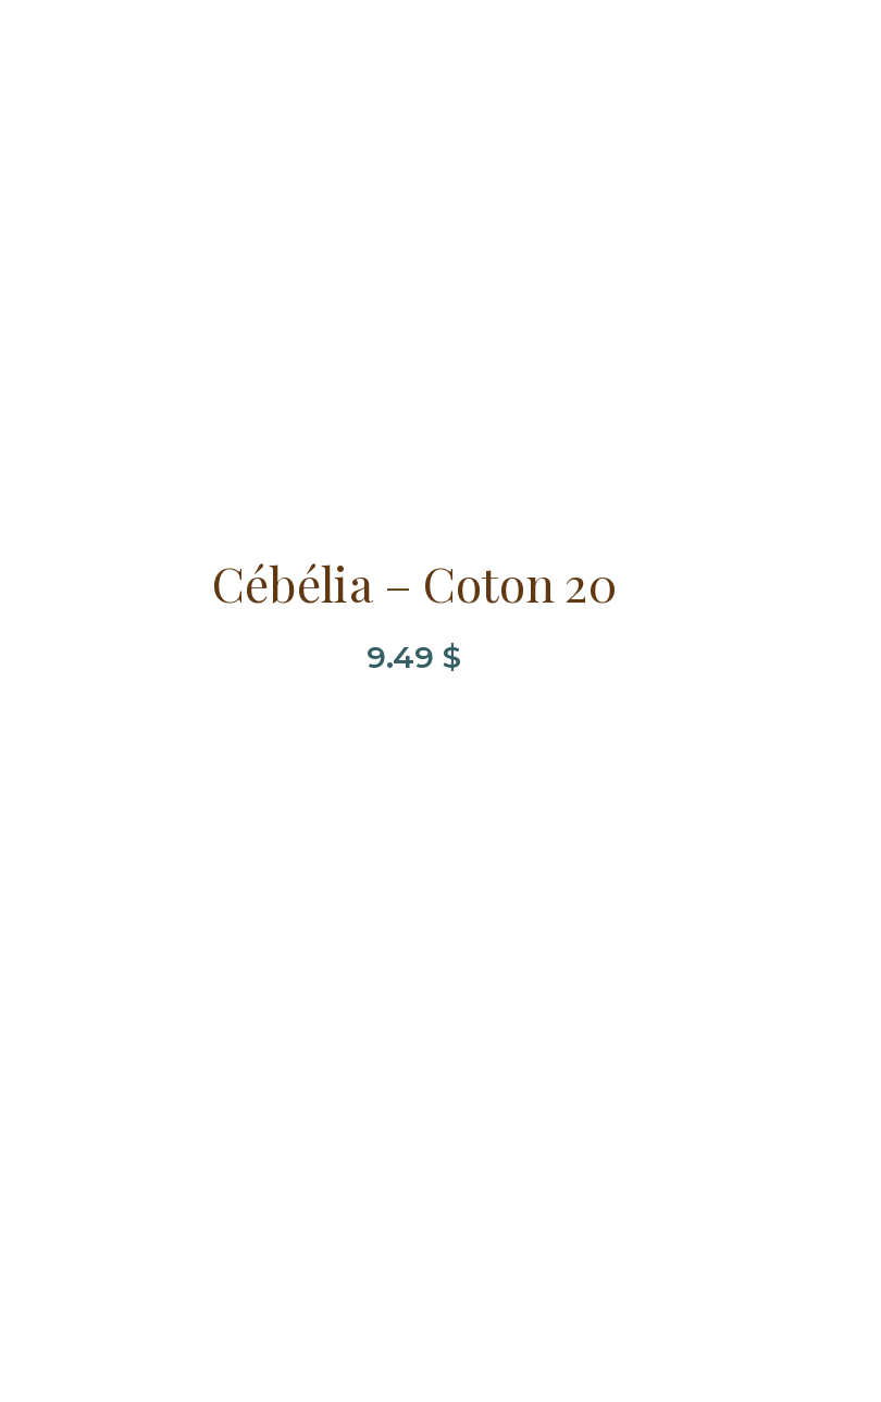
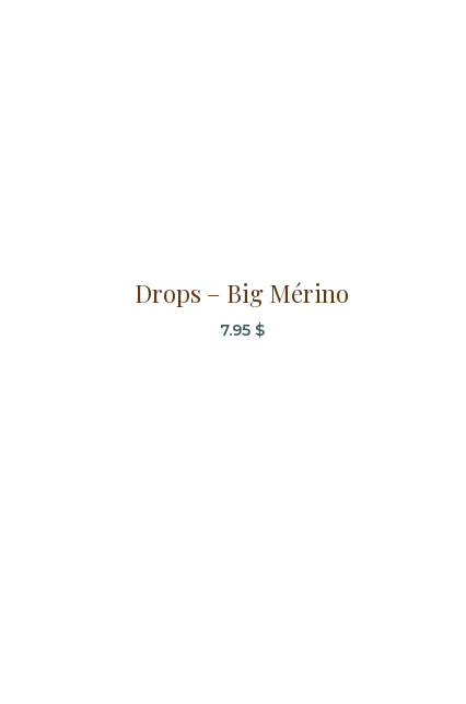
[212,550,617,677] Cébélia – Coton 20 | 9.49 $ -> [135,277,349,340] Drops – Big Mérino | 7.95 $

